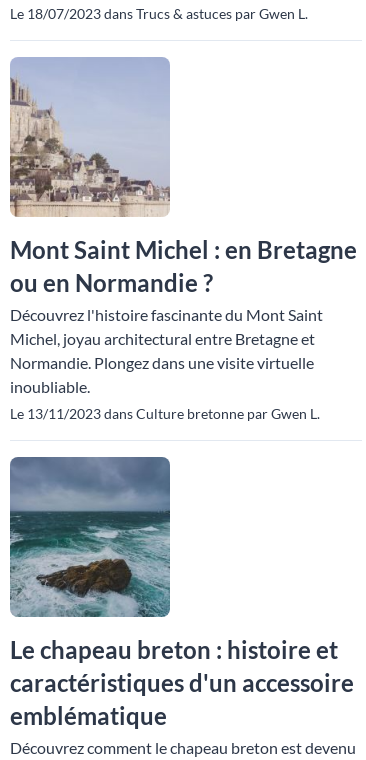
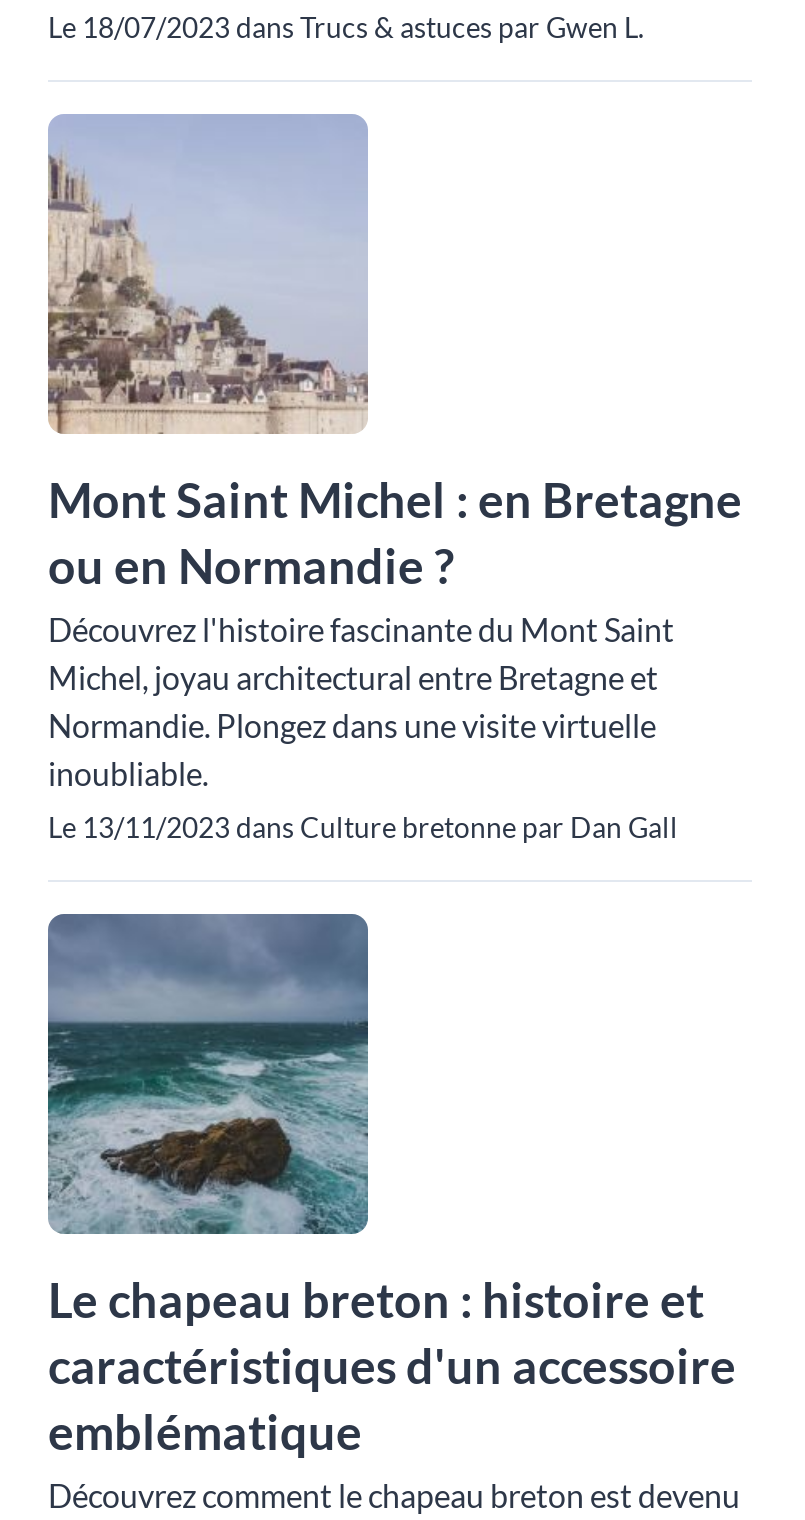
[10,404,320,421] Le 13/11/2023 dans Culture bretonne par Gwen L. -> [48,809,678,843] Le 13/11/2023 dans Culture bretonne par Dan Gall

